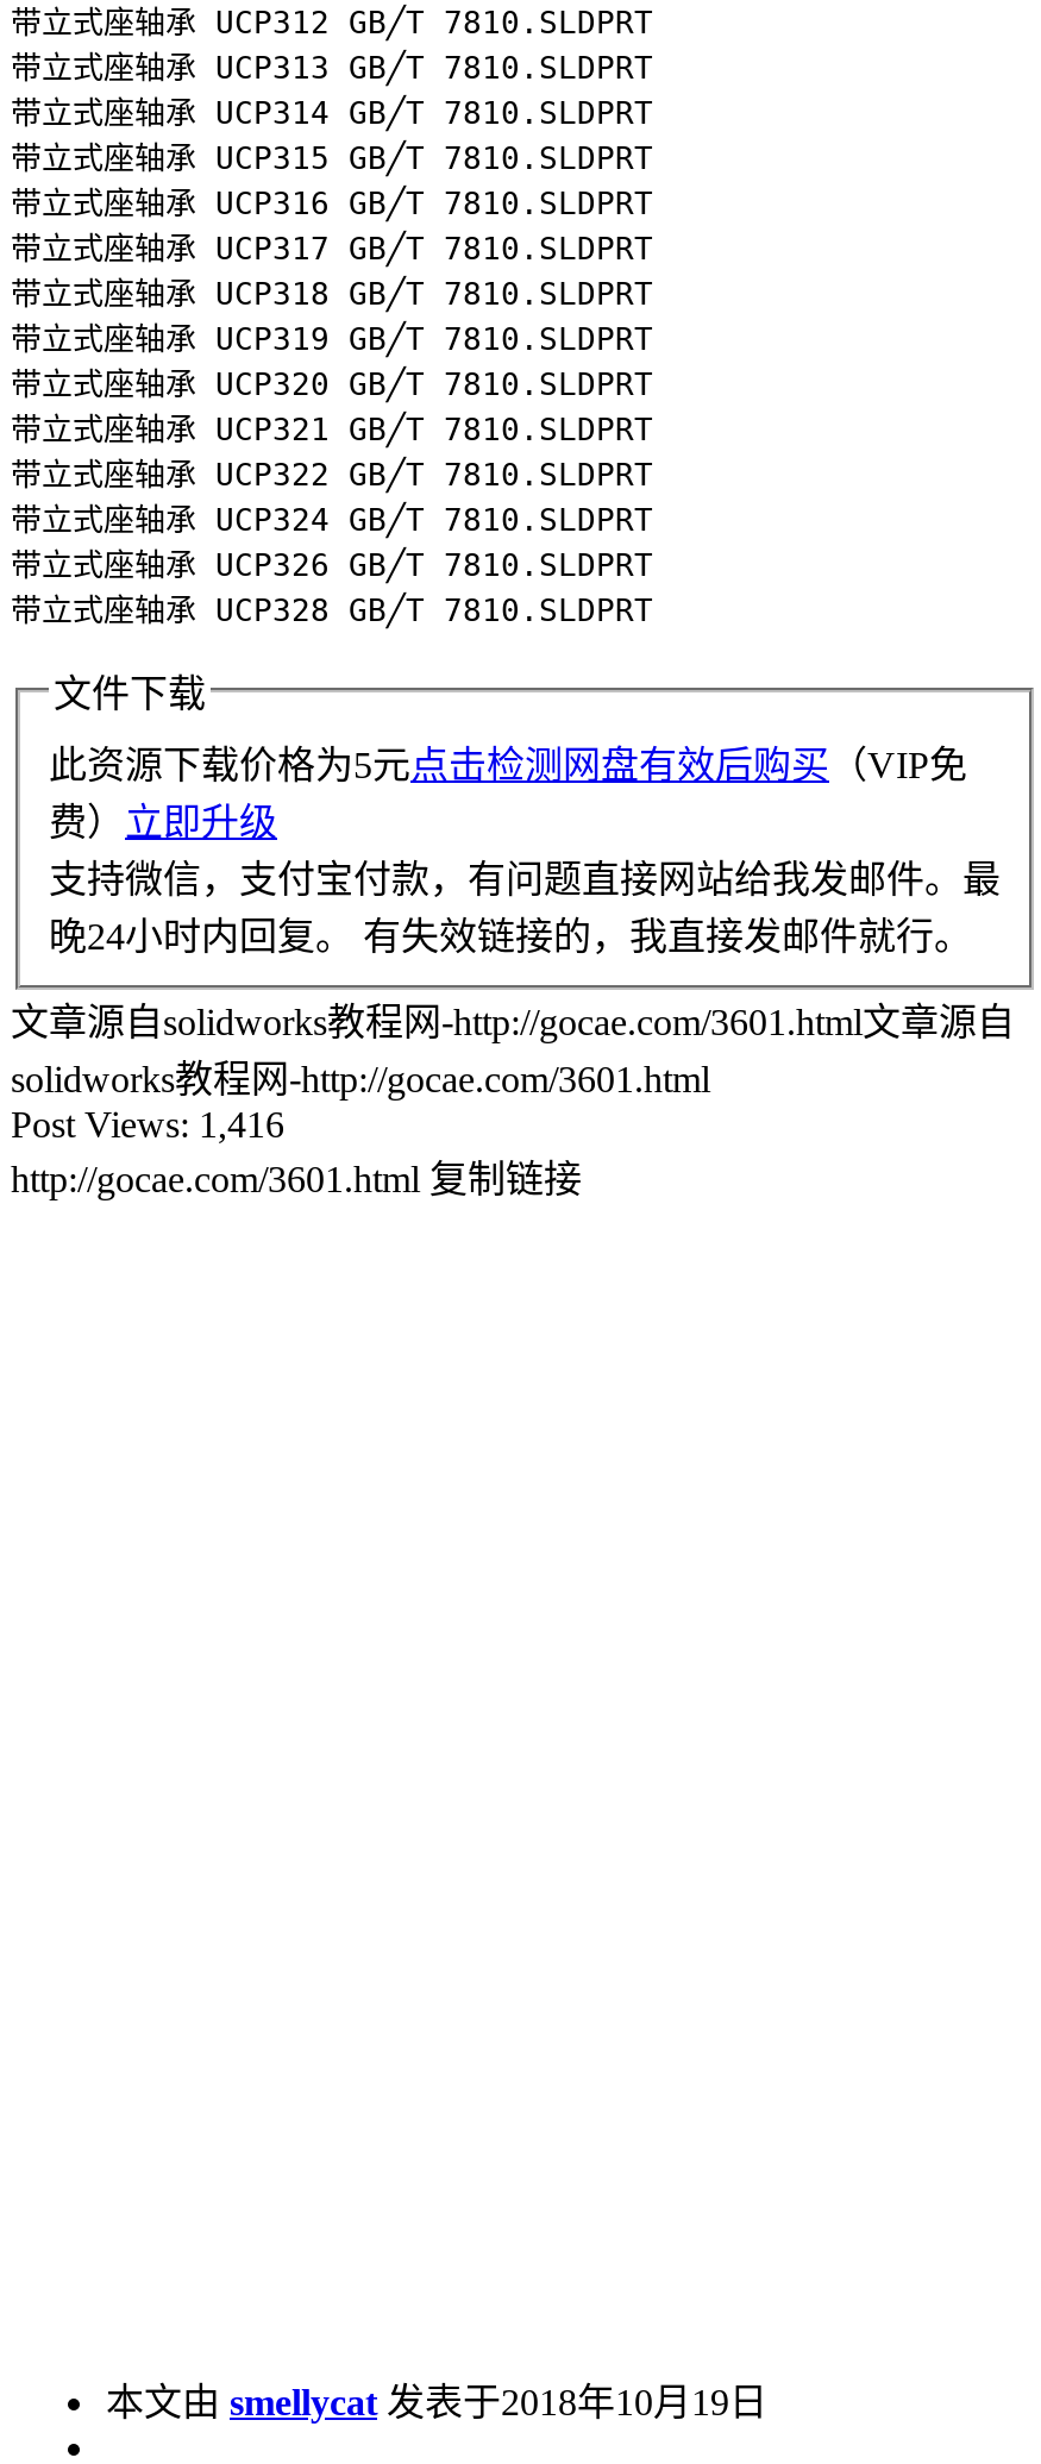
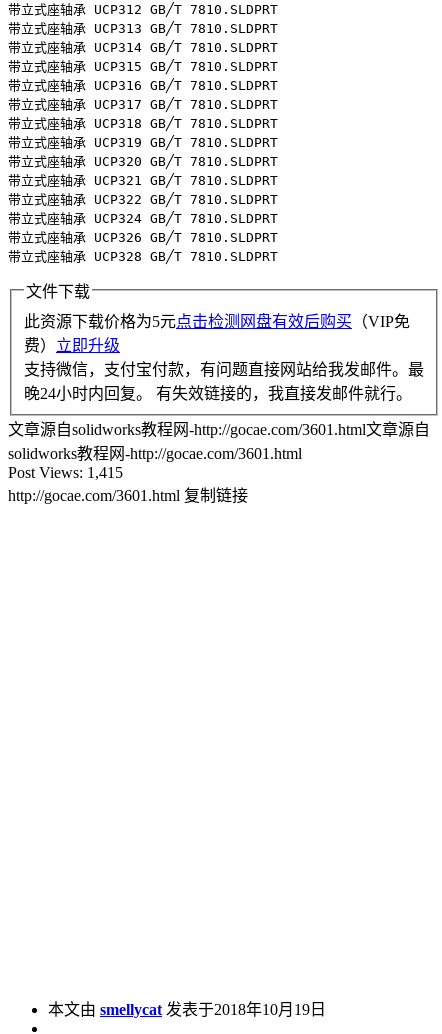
[11,1104,284,1144] Post Views: 1,416 -> [8,464,123,481] Post Views: 1,415

